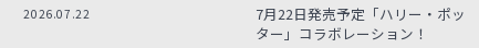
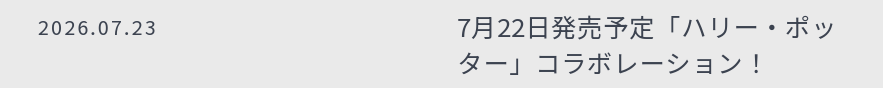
[24,6,90,22] 2026.07.22 -> [38,10,158,40] 2026.07.23

